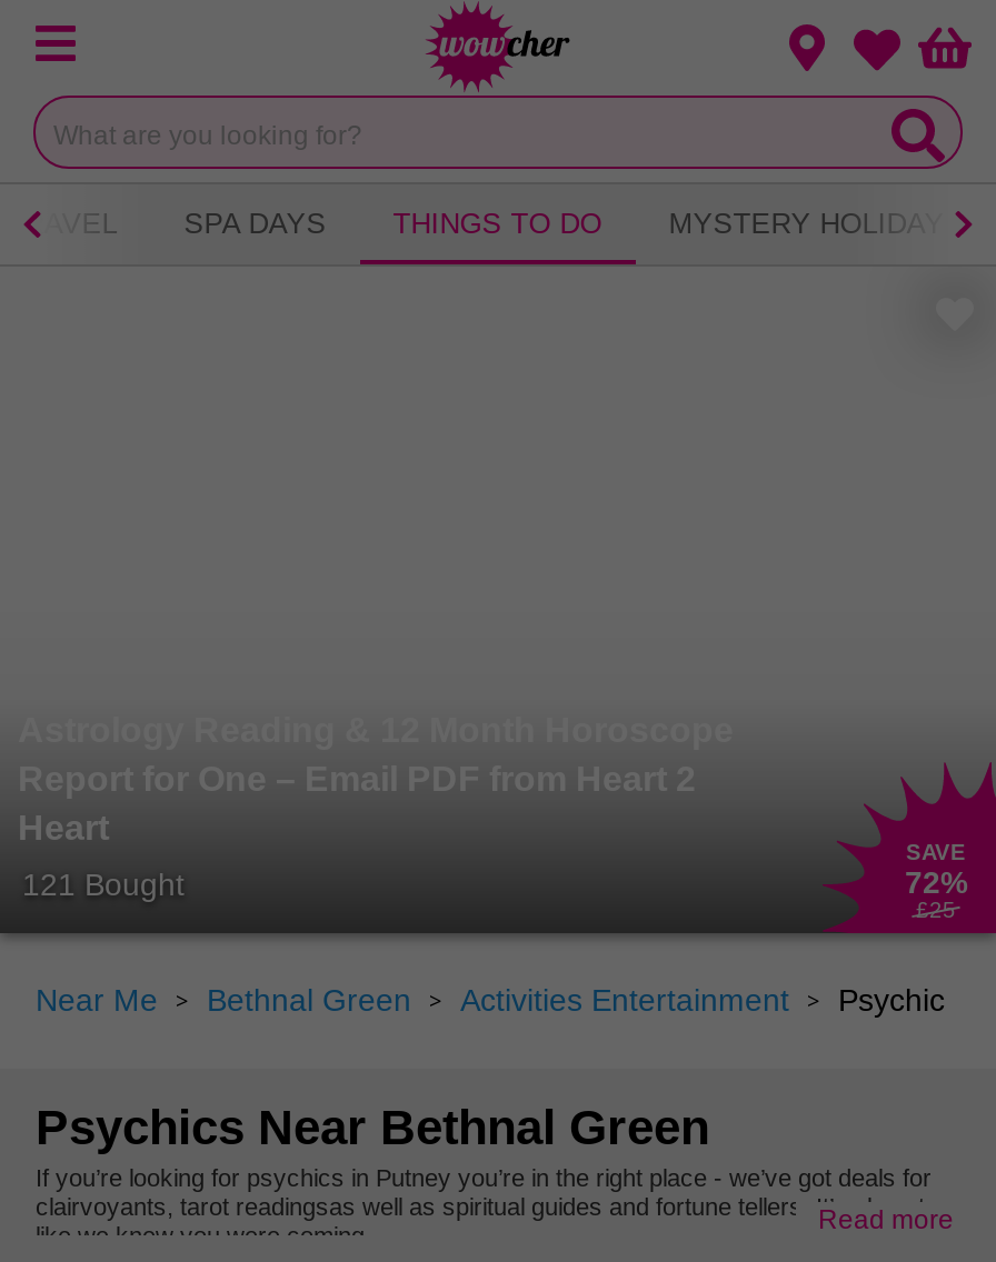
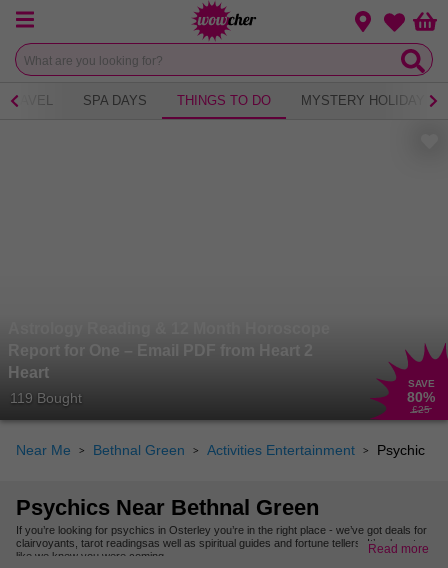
[22,866,185,901] 121 Bought -> [10,390,82,406] 119 Bought
[905,864,967,899] 72% -> [407,389,435,405] 80%
[36,1164,932,1190] If you’re looking for psychics in Putney you’re in the right place - we’ve got deals for -> [16,524,427,536] If you’re looking for psychics in Osterley you’re in the right place - we’ve got deals for

